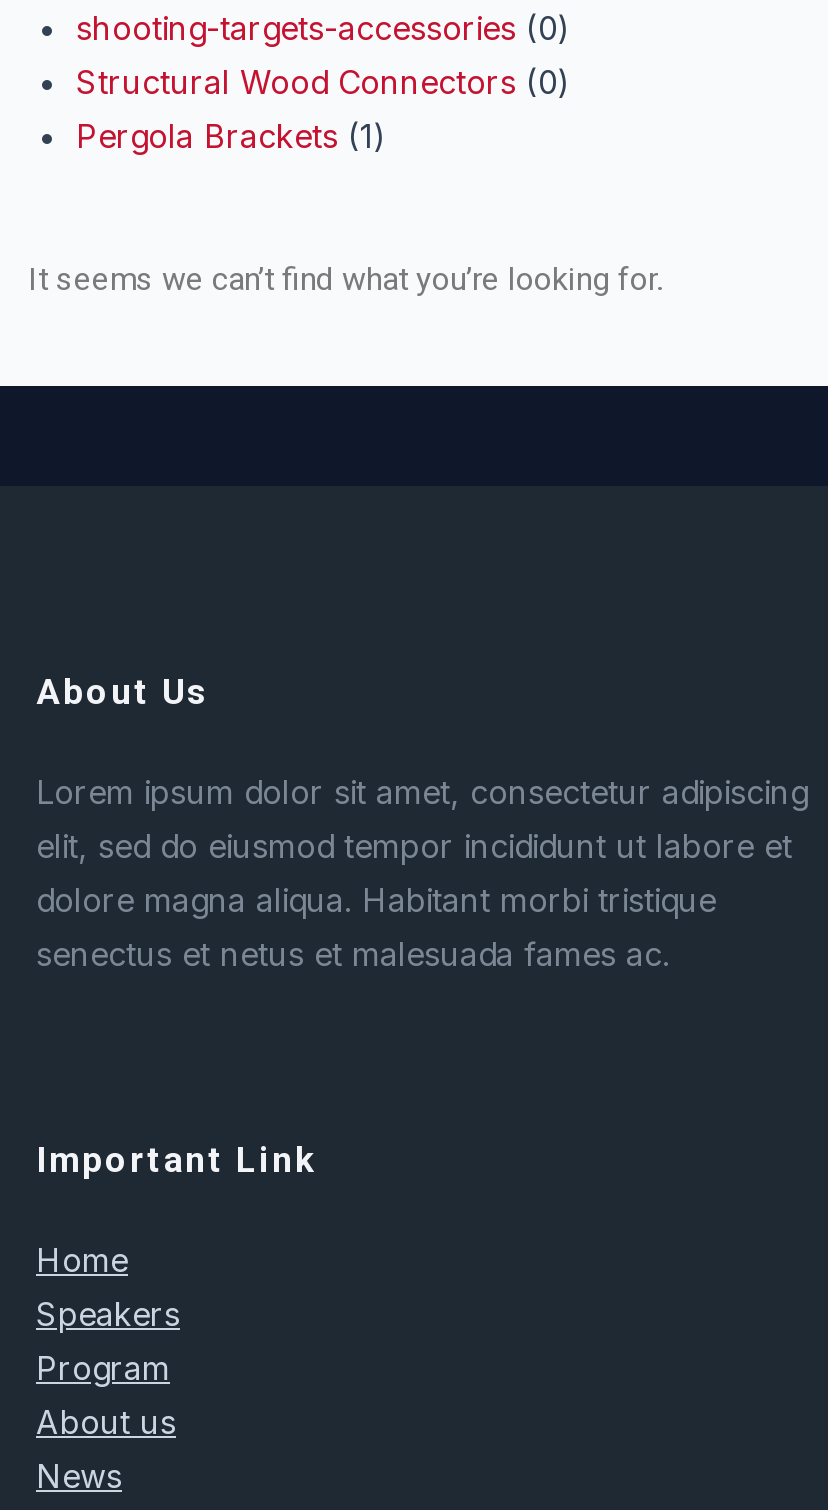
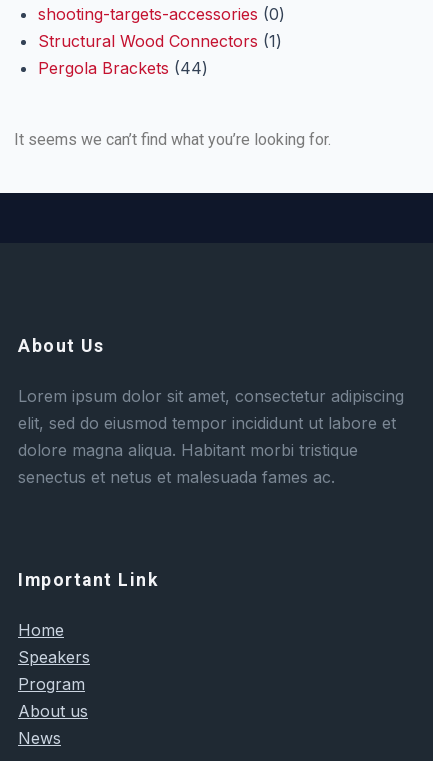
[76,62,558,102] Structural Wood Connectors 0 -> [38,31,276,51] Structural Wood Connectors 1
[76,116,374,156] Pergola Brackets 1 -> [38,58,202,78] Pergola Brackets 44

